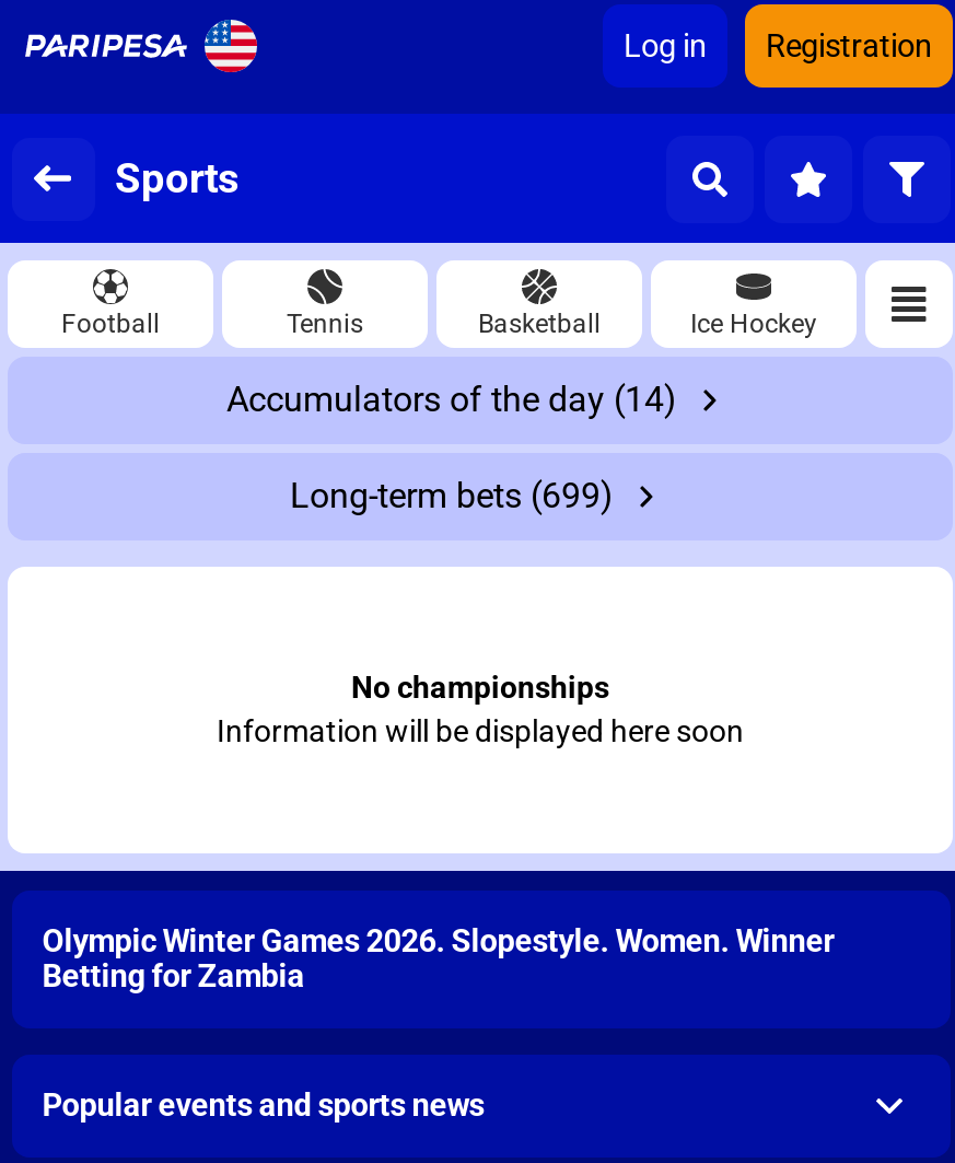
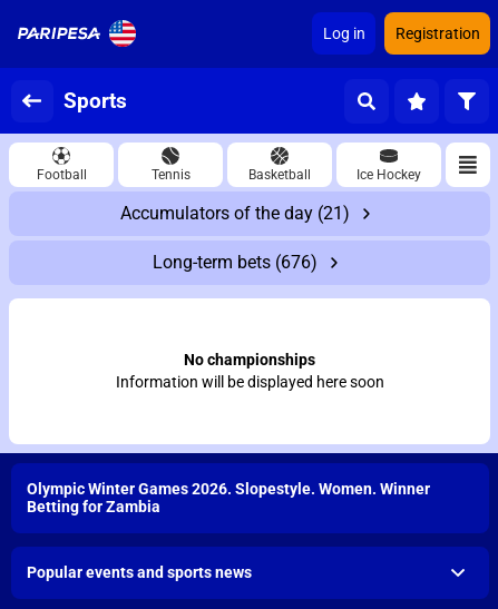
[226,379,677,420] Accumulators of the day (14) -> [120,203,350,224] Accumulators of the day (21)
[290,475,614,516] Long-term bets (699) -> [153,252,318,273] Long-term bets (676)

